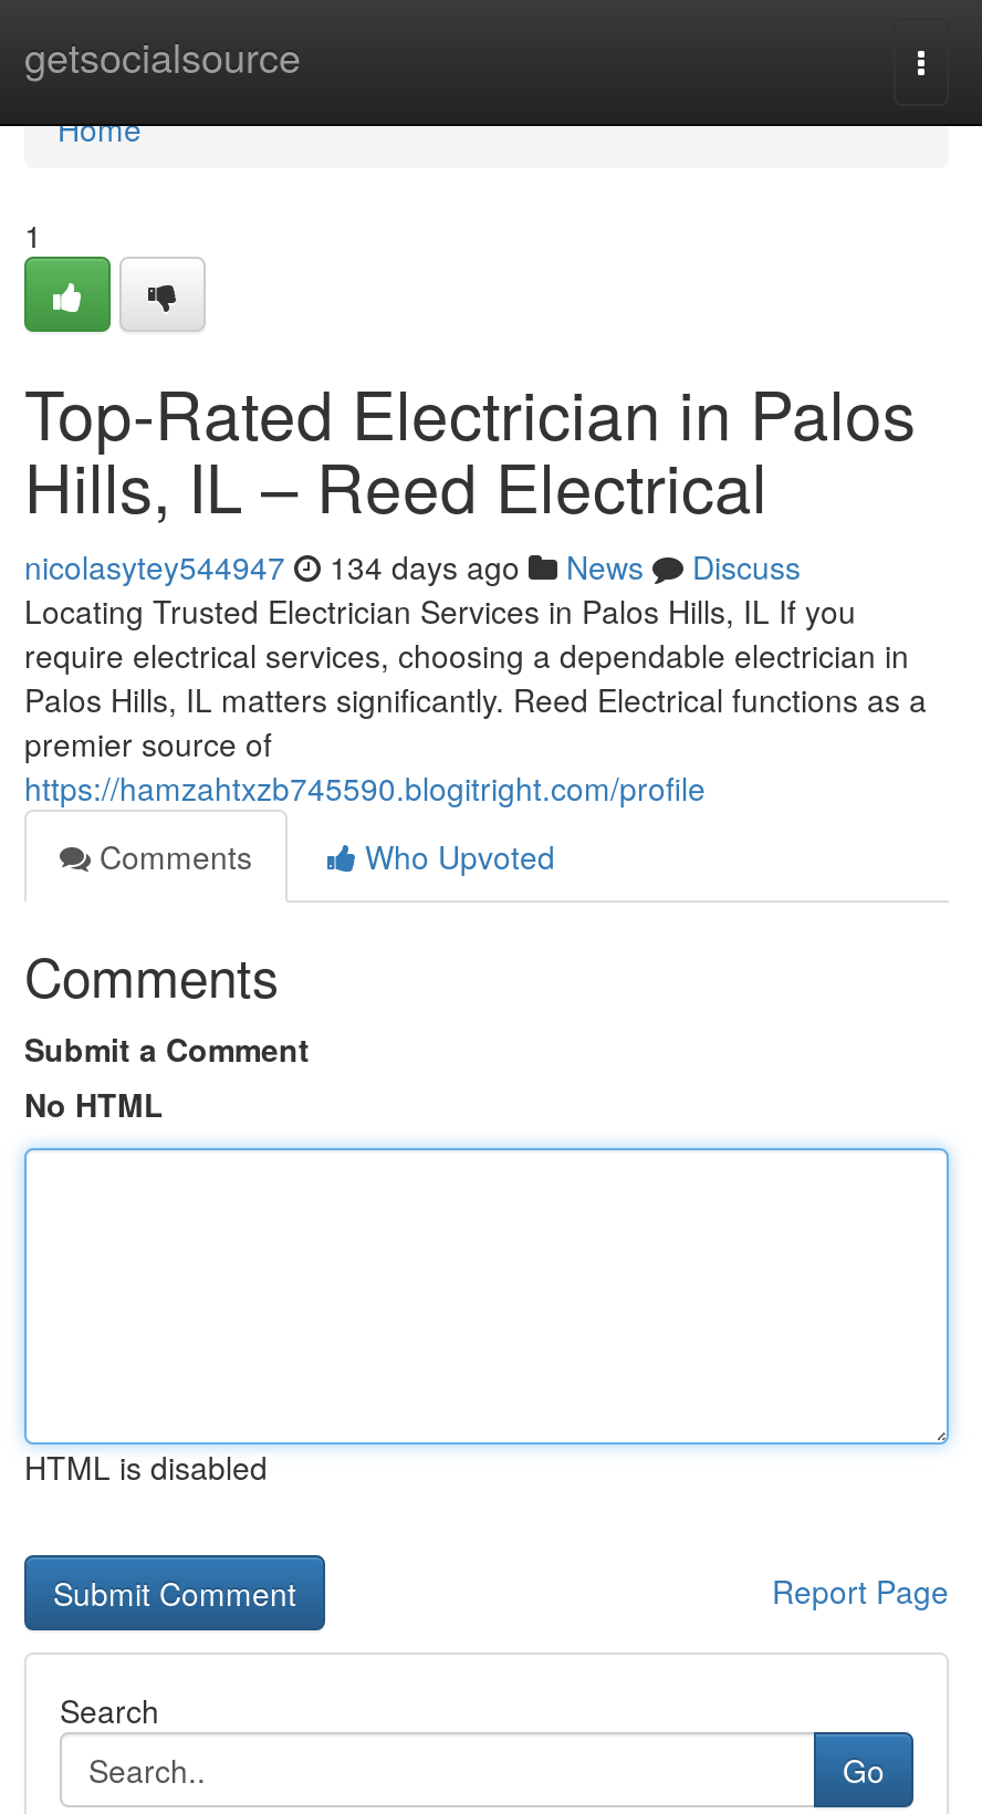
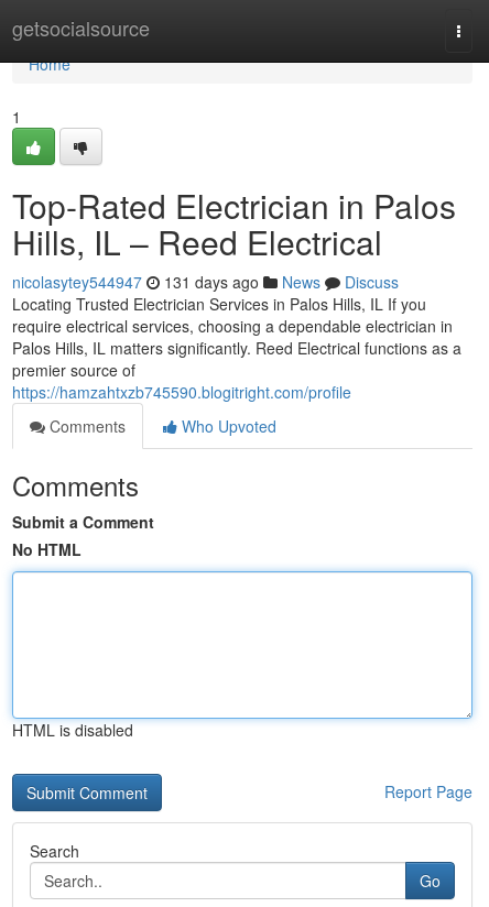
[24,544,801,588] nicolasytey544947 134 days ago News Discuss -> [12,271,399,293] nicolasytey544947 131 days ago News Discuss

